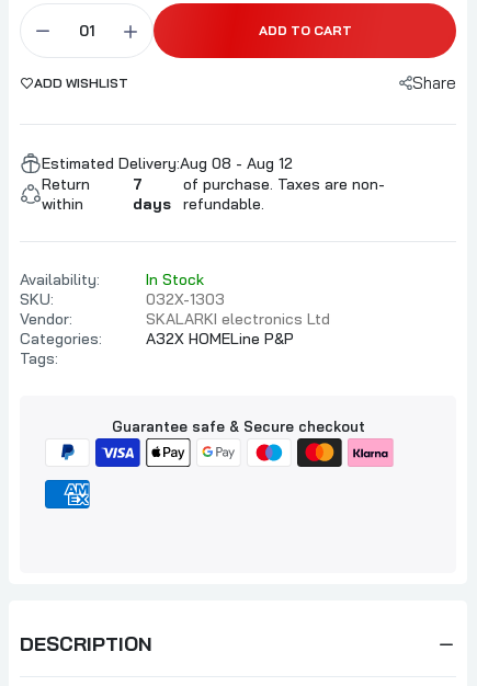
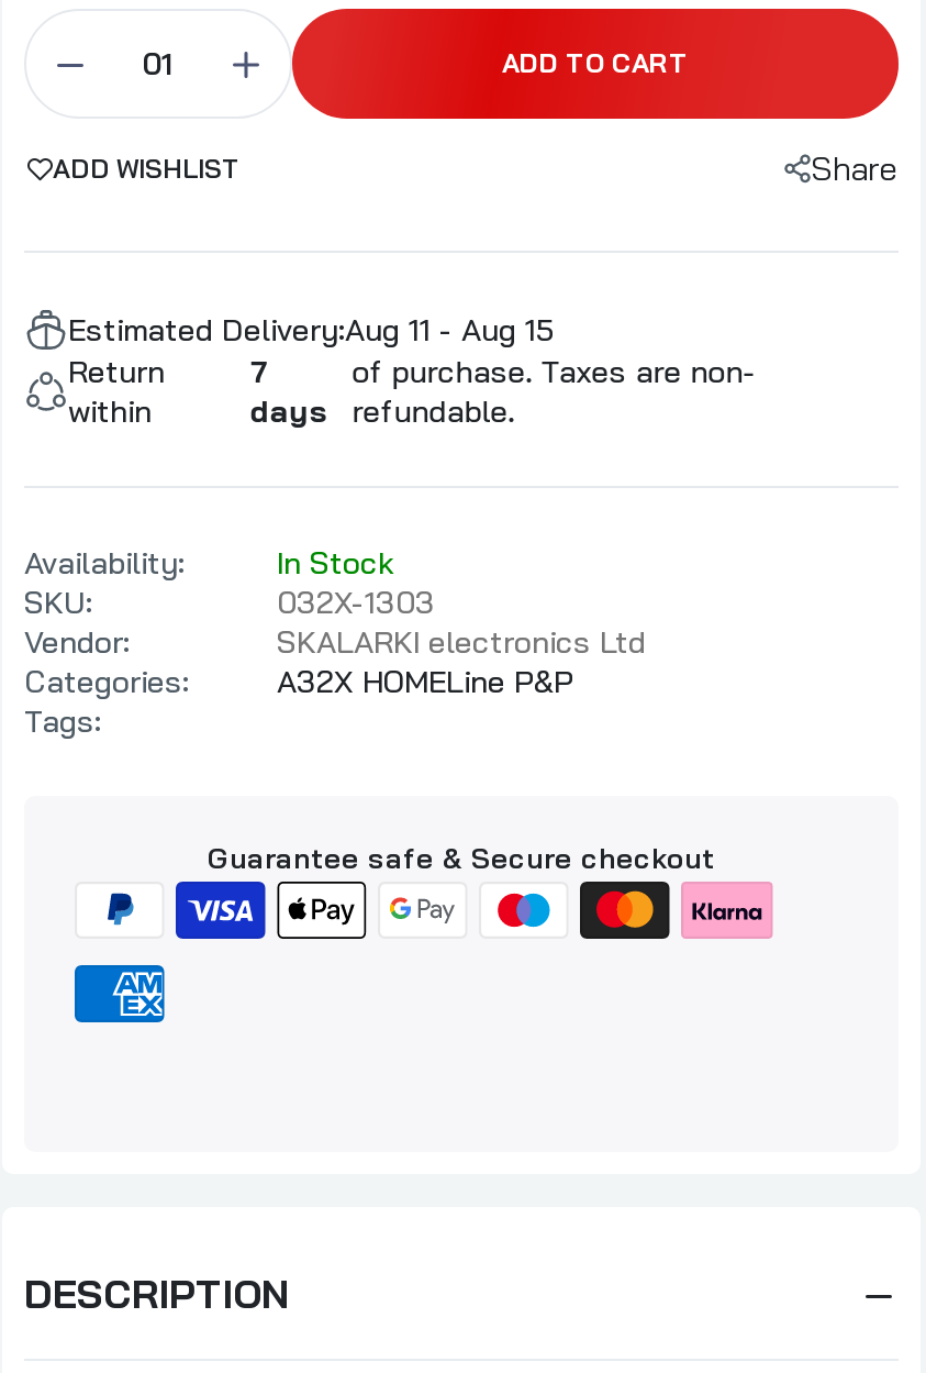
[42,153,293,173] Estimated Delivery:Aug 08 - Aug 12 -> [68,310,556,350] Estimated Delivery:Aug 11 - Aug 15

